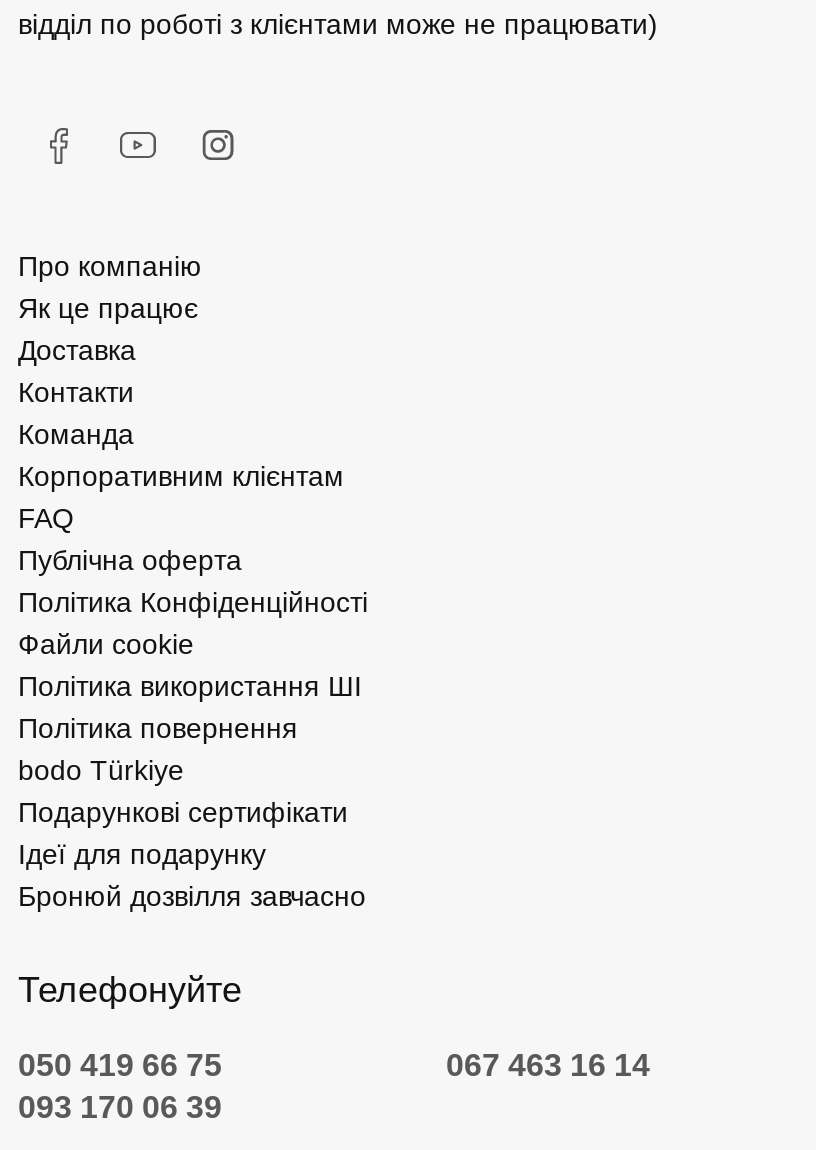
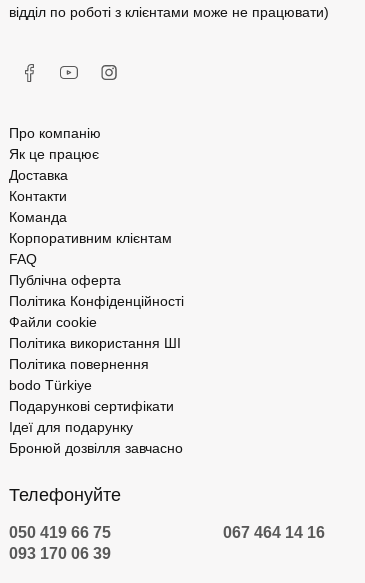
[446,1049,650,1083] 067 463 16 14 -> [223,524,325,541] 067 464 14 16

